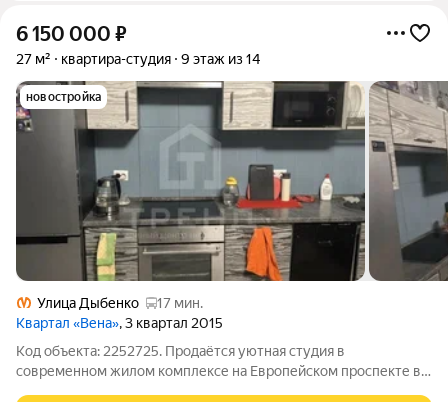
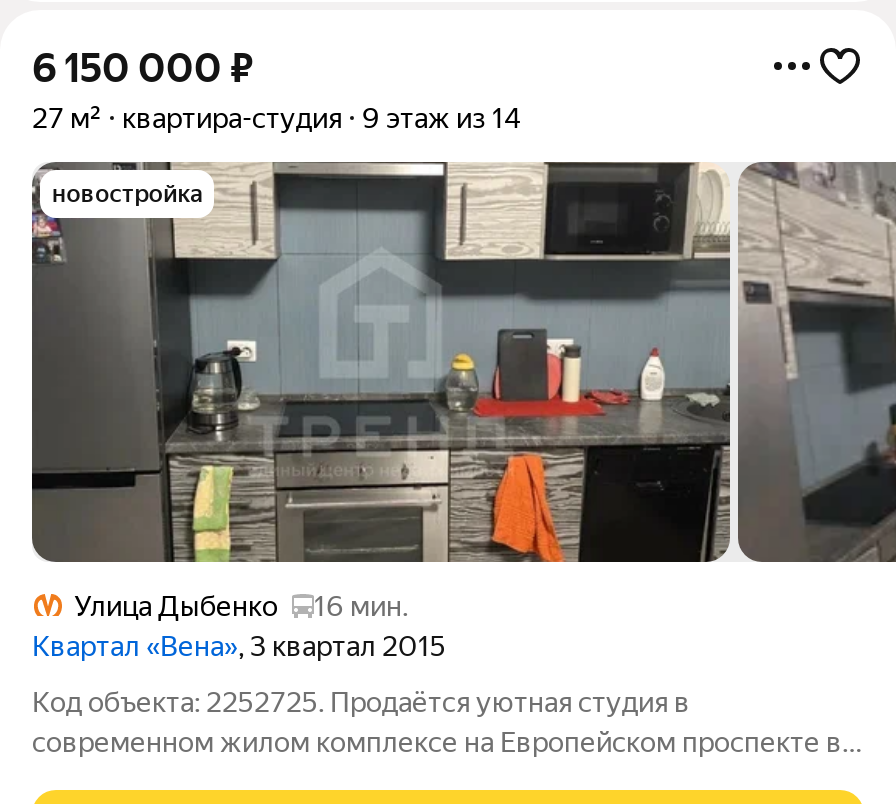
[37,295,203,311] Улица Дыбенко 17 мин. -> [74,590,408,622] Улица Дыбенко 16 мин.

